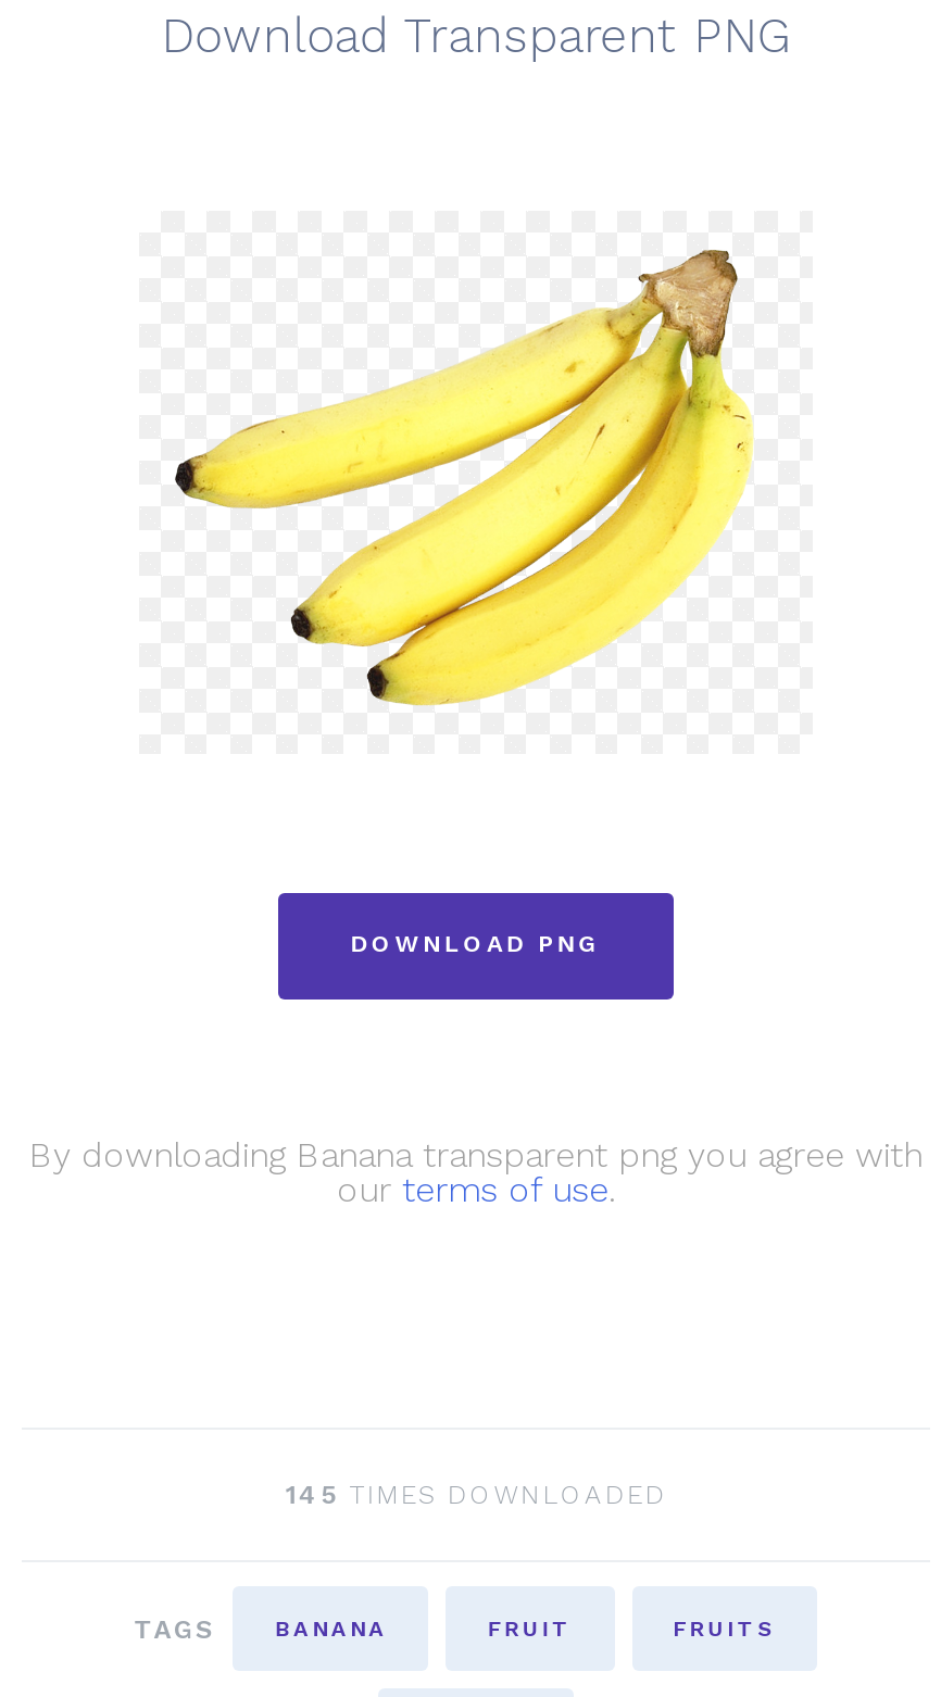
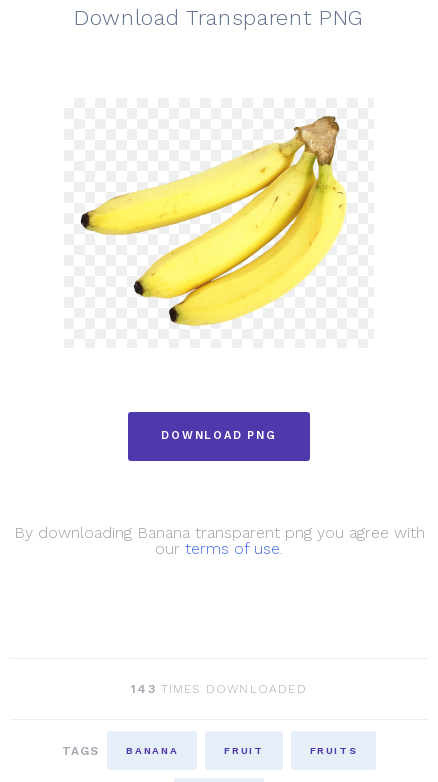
[285,1481,667,1511] 145 TIMES DOWNLOADED -> [131,682,307,696] 143 TIMES DOWNLOADED

